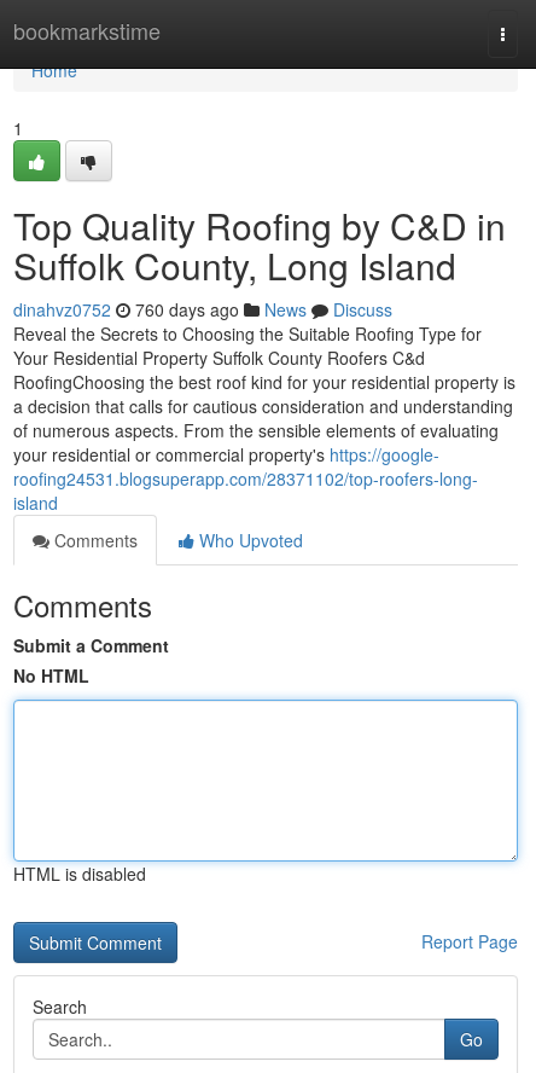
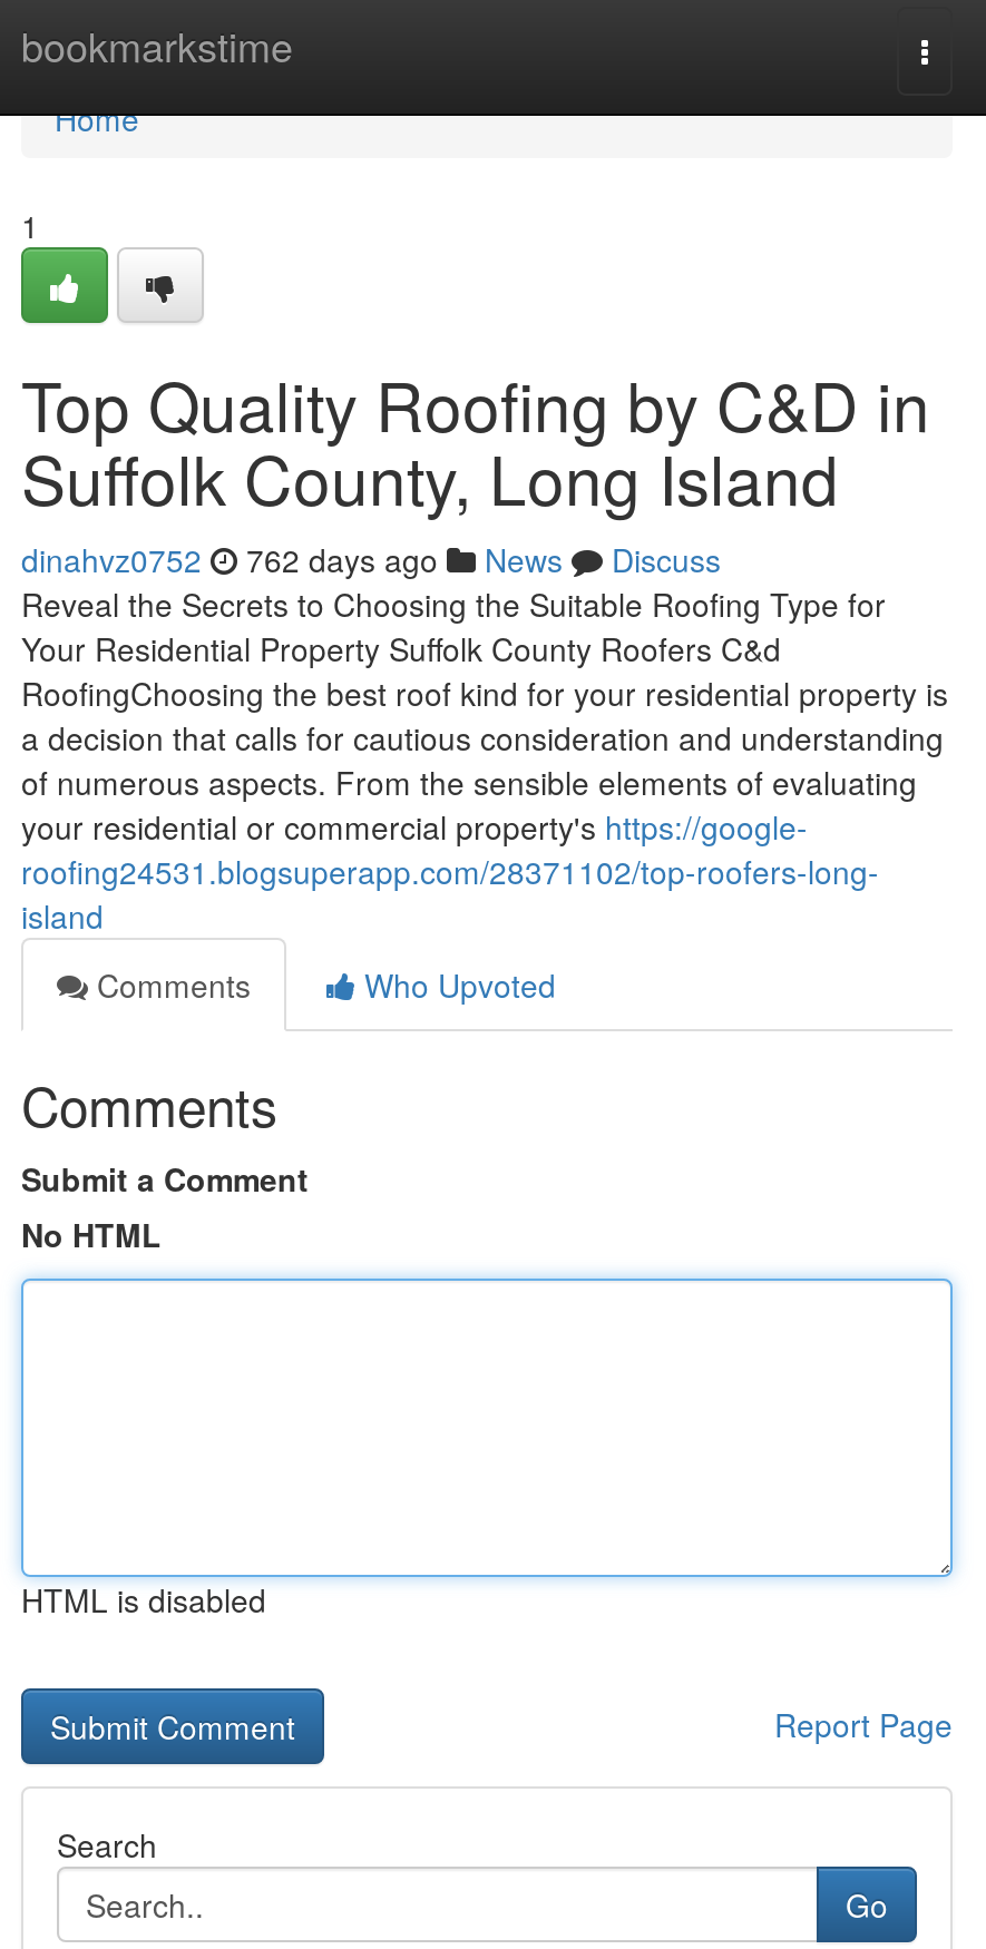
[13,297,392,321] dinahvz0752 760 days ago News Discuss -> [21,537,721,581] dinahvz0752 762 days ago News Discuss

